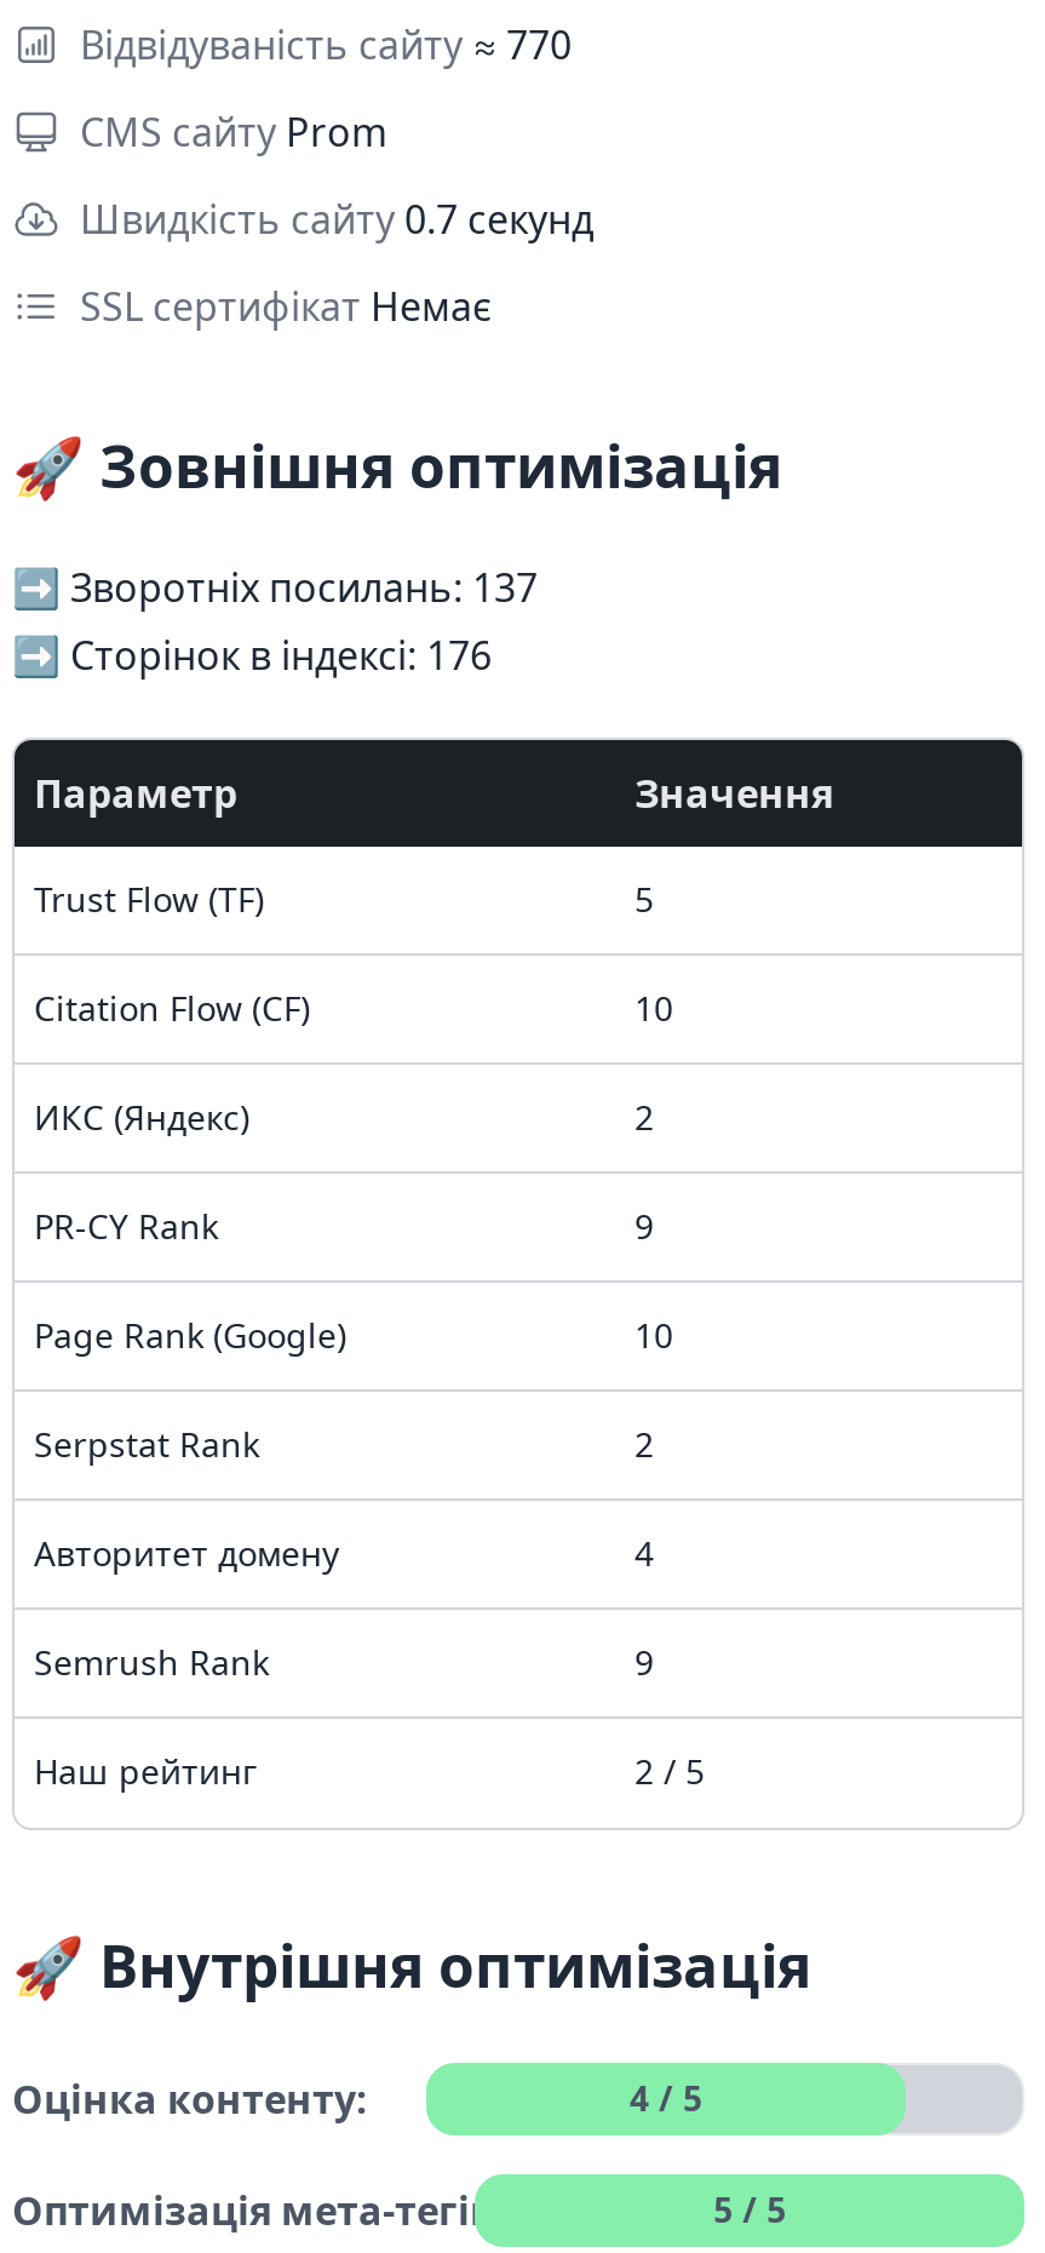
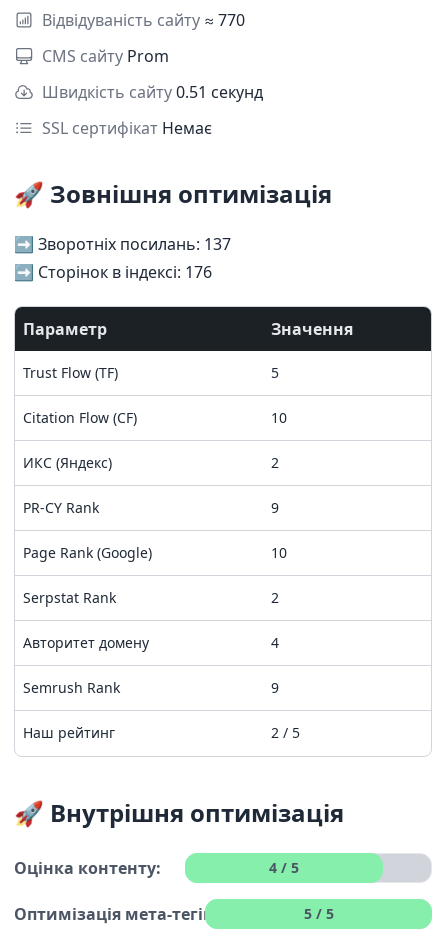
[80,193,593,246] Швидкість сайту 0.7 секунд -> [42,81,263,103] Швидкість сайту 0.51 секунд

